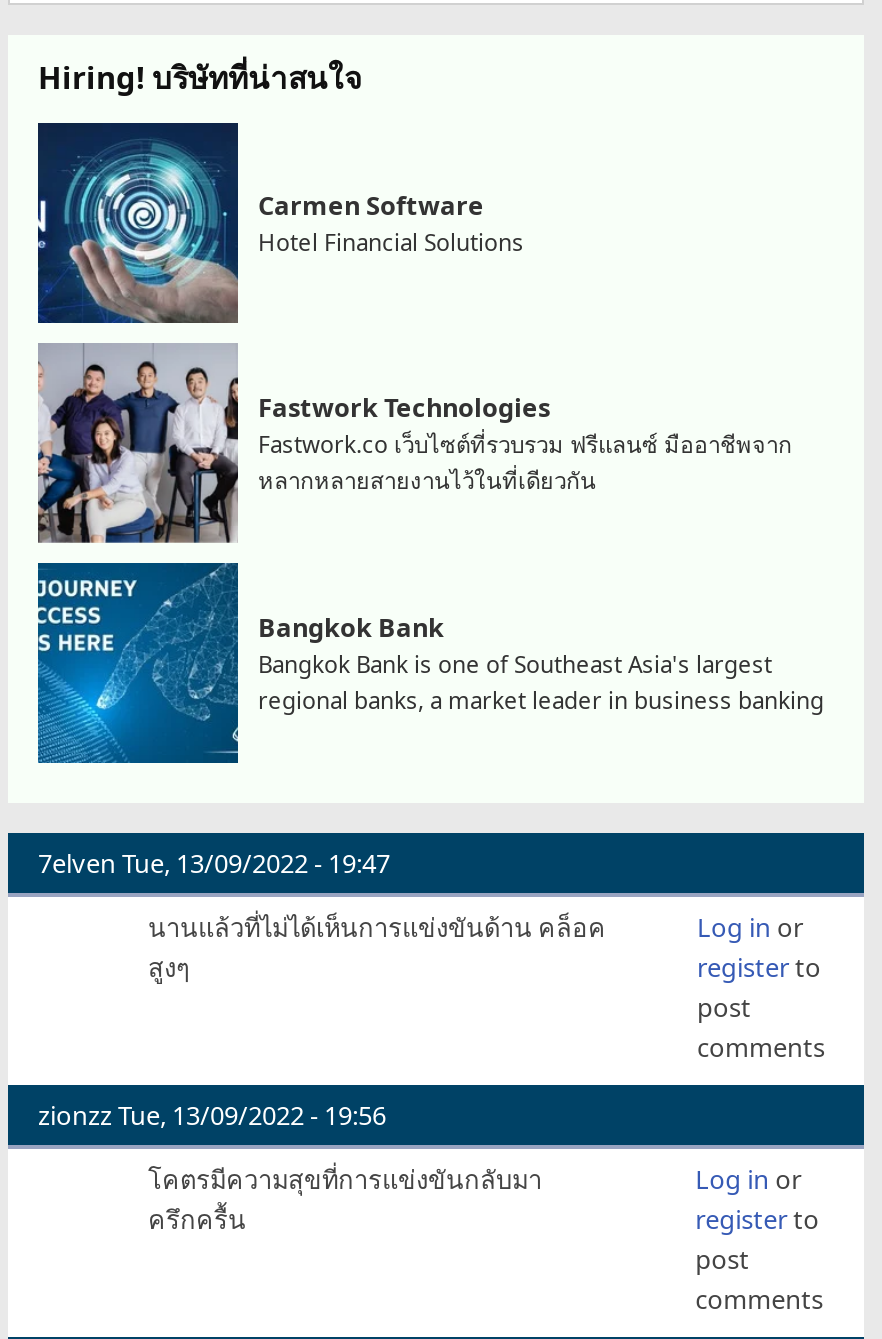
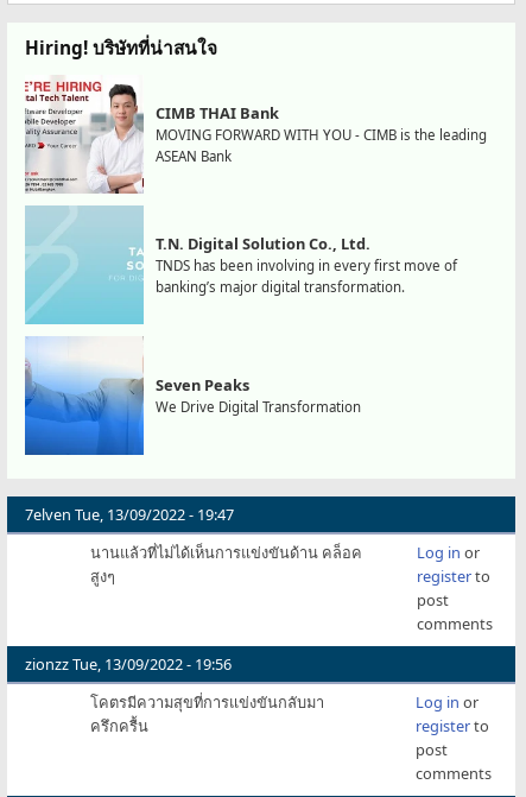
[36,121,524,325] [image] | Carmen Software | Hotel Financial Solutions -> [25,75,487,194] [image] | CIMB THAI Bank | MOVING FORWARD WITH YOU - CIMB is the leading | ASEAN Bank
[36,345,792,545] [image] | Fastwork Technologies | Fastwork.co เว็บไซต์ที่รวบรวม ฟรีแลนซ์ มืออาชีพจาก | หลากหลายสายงานไว้ในที่เดียวกัน -> [25,208,457,325] [image] | T.N. Digital Solution Co., Ltd. | TNDS has been involving in every first move of | banking’s major digital transformation.
[36,561,824,763] [image] | Bangkok Bank | Bangkok Bank is one of Southeast Asia's largest | regional banks, a market leader in business banking -> [25,336,361,455] [image] | Seven Peaks | We Drive Digital Transformation

